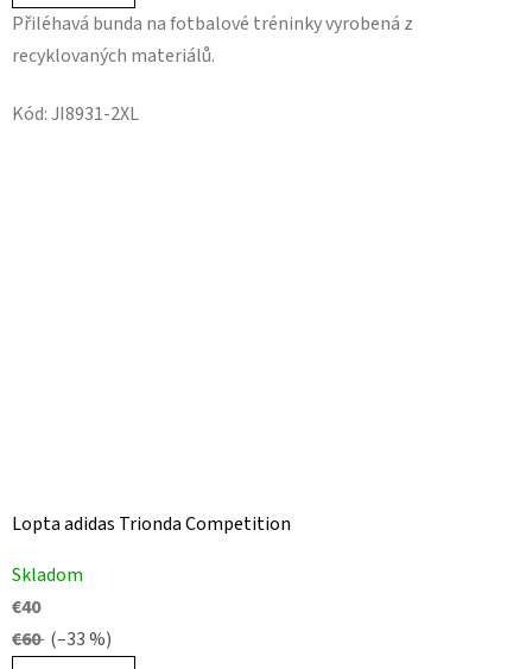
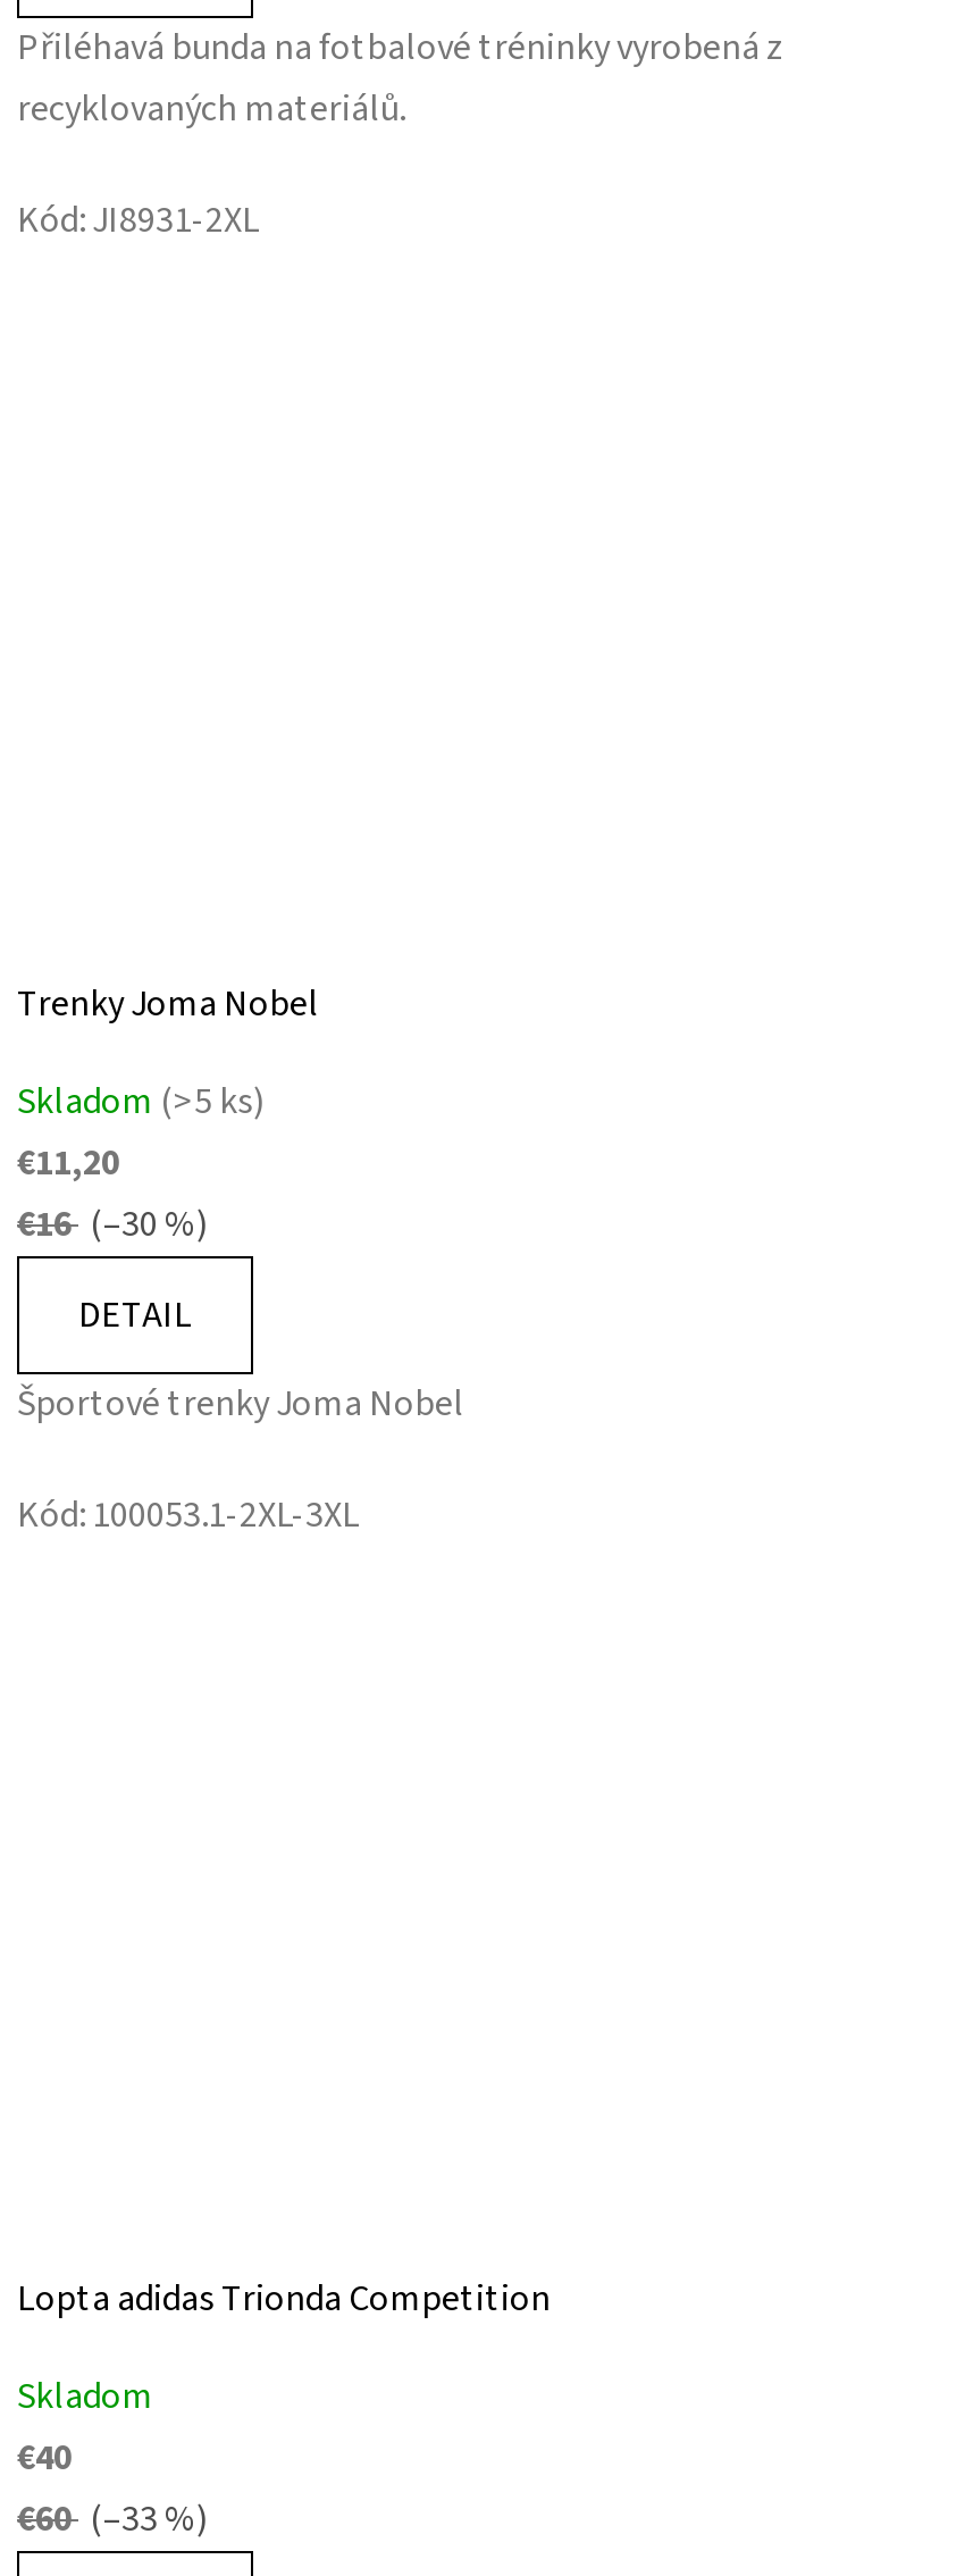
none -> [17,979,464,1540] Trenky Joma Nobel | Skladom (>5 ks) | €11,20 | €16 (–30 %) | DETAIL | Športové trenky Joma Nobel | Kód: 100053.1-2XL-3XL

